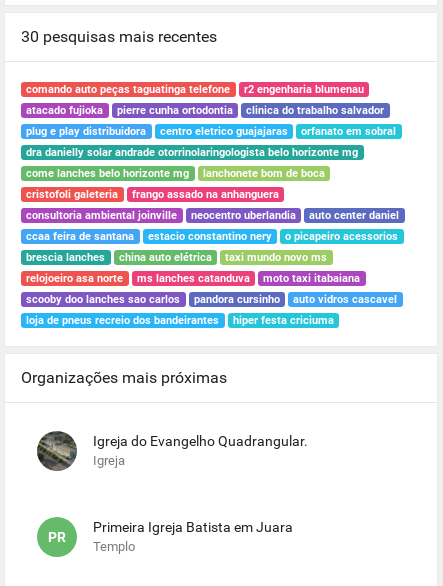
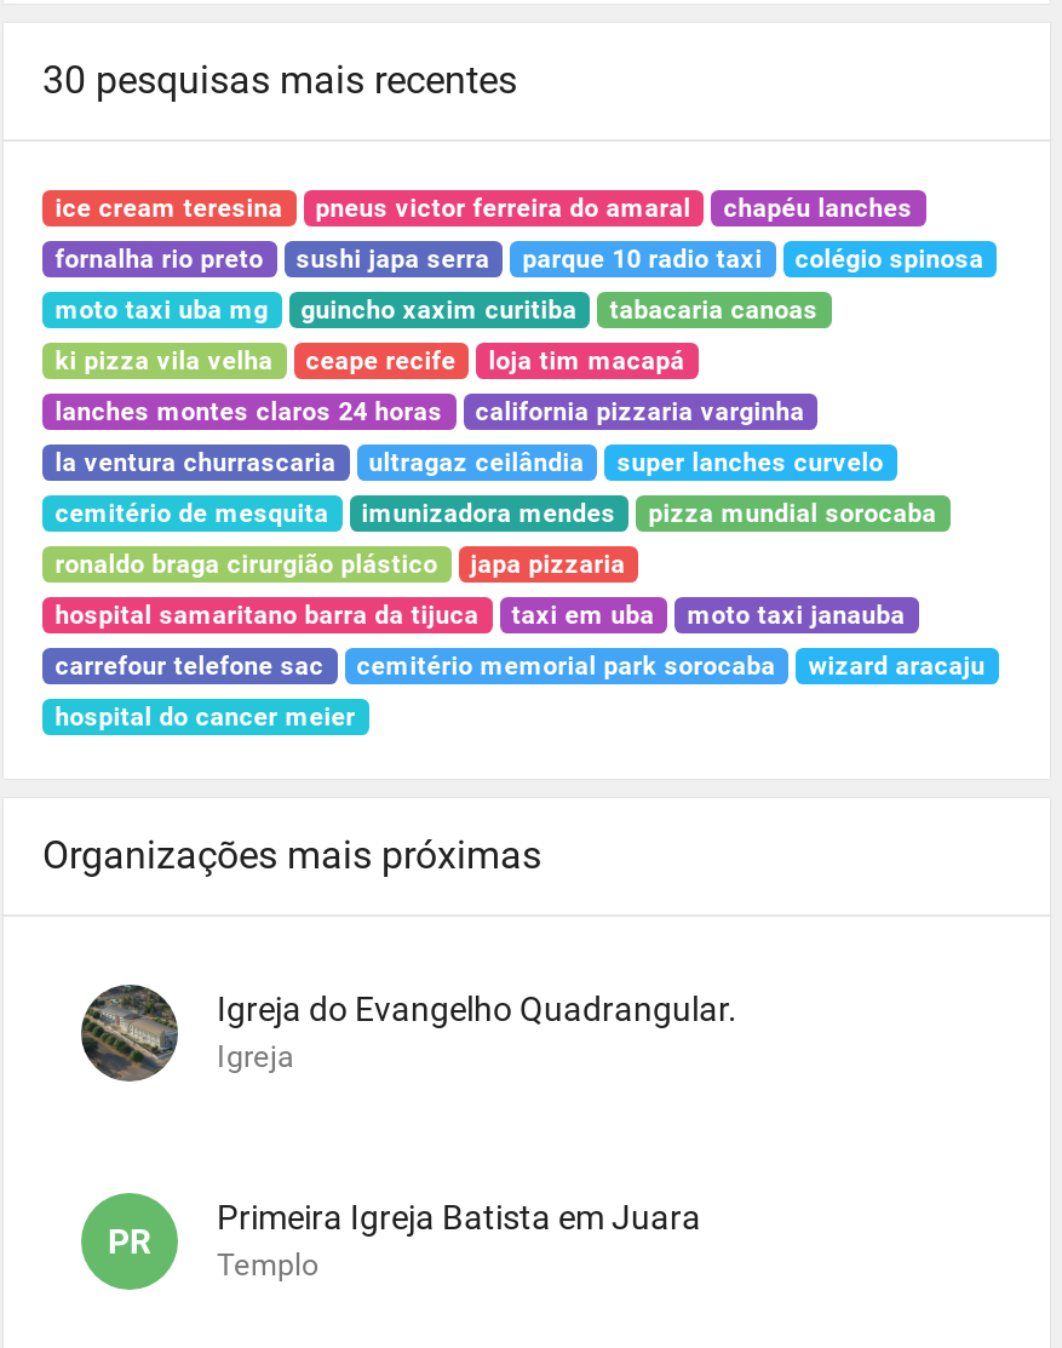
[26,83,399,327] comando auto peças taguatinga telefone | r2 engenharia blumenau | atacado fujioka | pierre cunha ortodontia | clinica do trabalho salvador | plug e play distribuidora | centro eletrico guajajaras | orfanato em sobral | dra danielly solar andrade otorrinolaringologista belo horizonte mg | come lanches belo horizonte mg | lanchonete bom de boca | cristofoli galeteria | frango assado na anhanguera | consultoria ambiental joinville | neocentro uberlandia | auto center daniel | ccaa feira de santana | estacio constantino nery | o picapeiro acessorios | brescia lanches | china auto elétrica | taxi mundo novo ms | relojoeiro asa norte | ms lanches catanduva | moto taxi itabaiana | scooby doo lanches sao carlos | pandora cursinho | auto vidros cascavel | loja de pneus recreio dos bandeirantes | hiper festa criciuma -> [55,192,985,732] ice cream teresina | pneus victor ferreira do amaral | chapéu lanches | fornalha rio preto | sushi japa serra | parque 10 radio taxi | colégio spinosa | moto taxi uba mg | guincho xaxim curitiba | tabacaria canoas | ki pizza vila velha | ceape recife | loja tim macapá | lanches montes claros 24 horas | california pizzaria varginha | la ventura churrascaria | ultragaz ceilândia | super lanches curvelo | cemitério de mesquita | imunizadora mendes | pizza mundial sorocaba | ronaldo braga cirurgião plástico | japa pizzaria | hospital samaritano barra da tijuca | taxi em uba | moto taxi janauba | carrefour telefone sac | cemitério memorial park sorocaba | wizard aracaju | hospital do cancer meier

